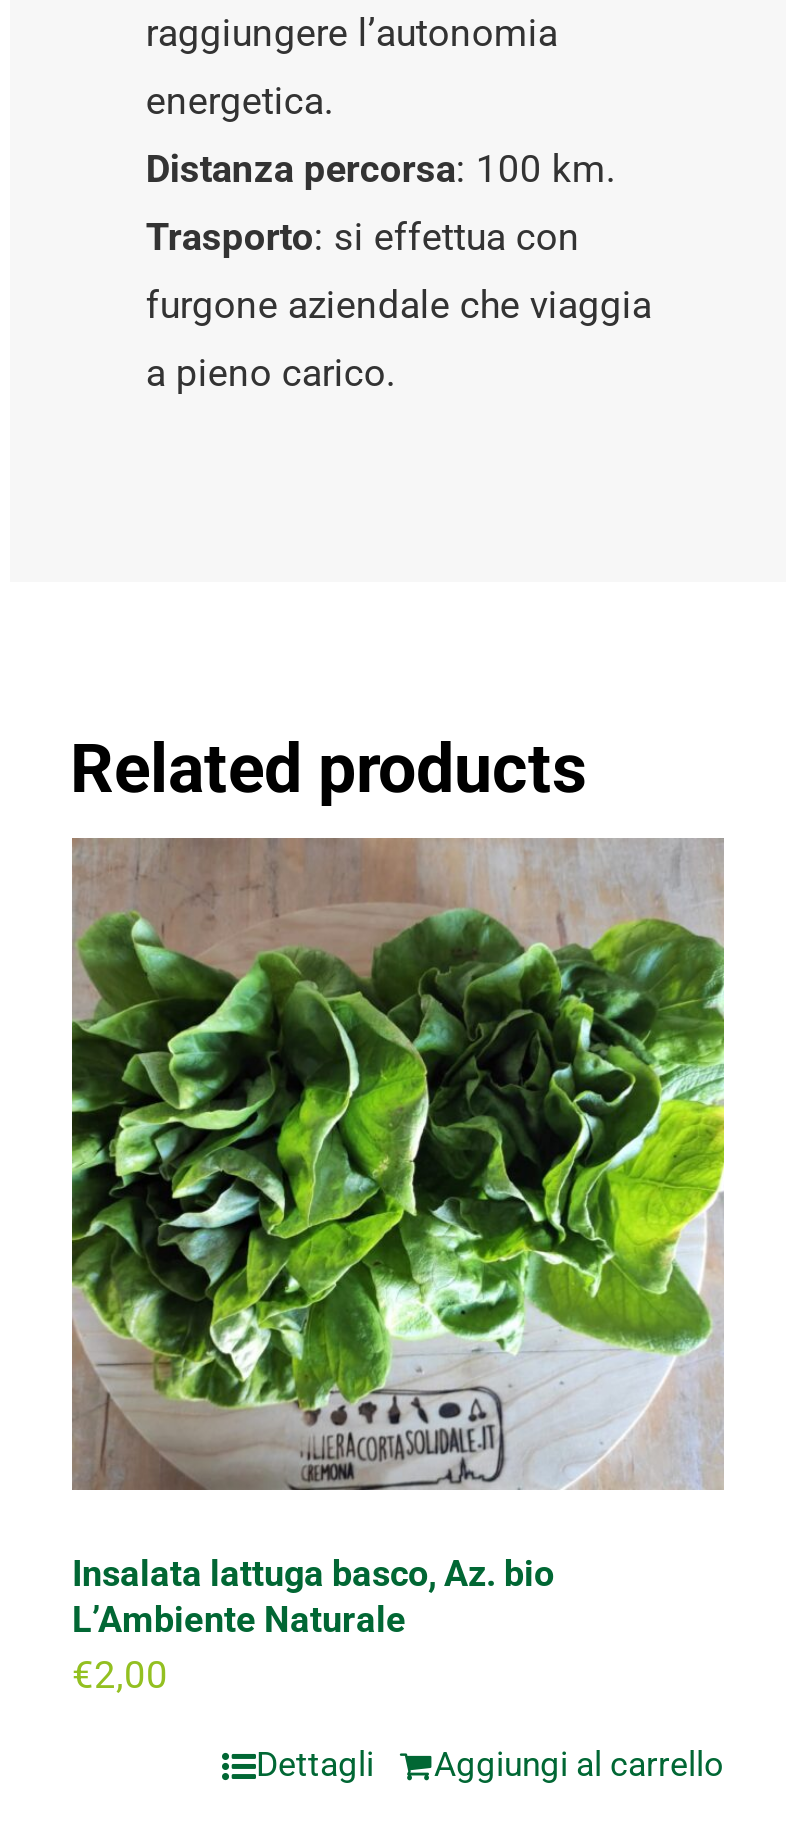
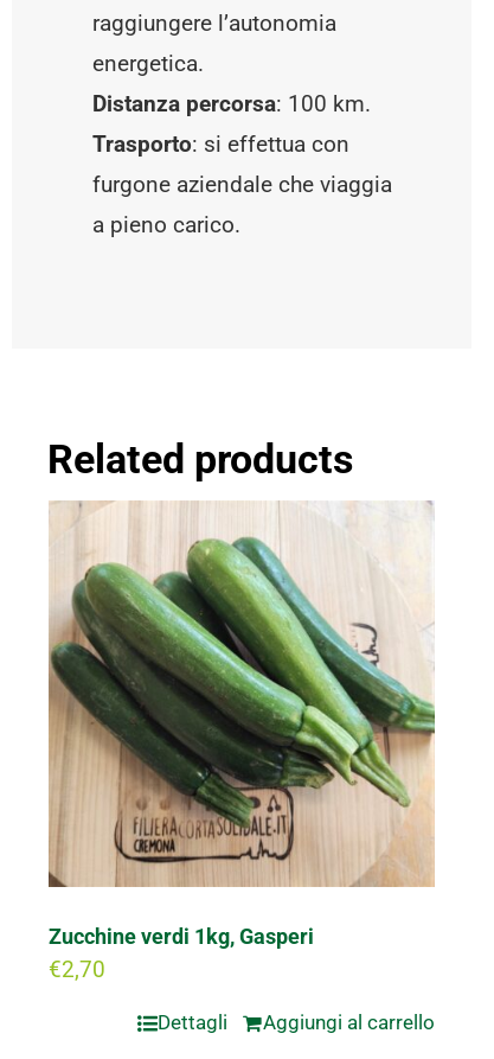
[70,837,726,1698] [image] | Insalata lattuga basco, Az. bio | L’Ambiente Naturale | €2,00 -> [47,502,435,984] [image] | Zucchine verdi 1kg, Gasperi | €2,70

